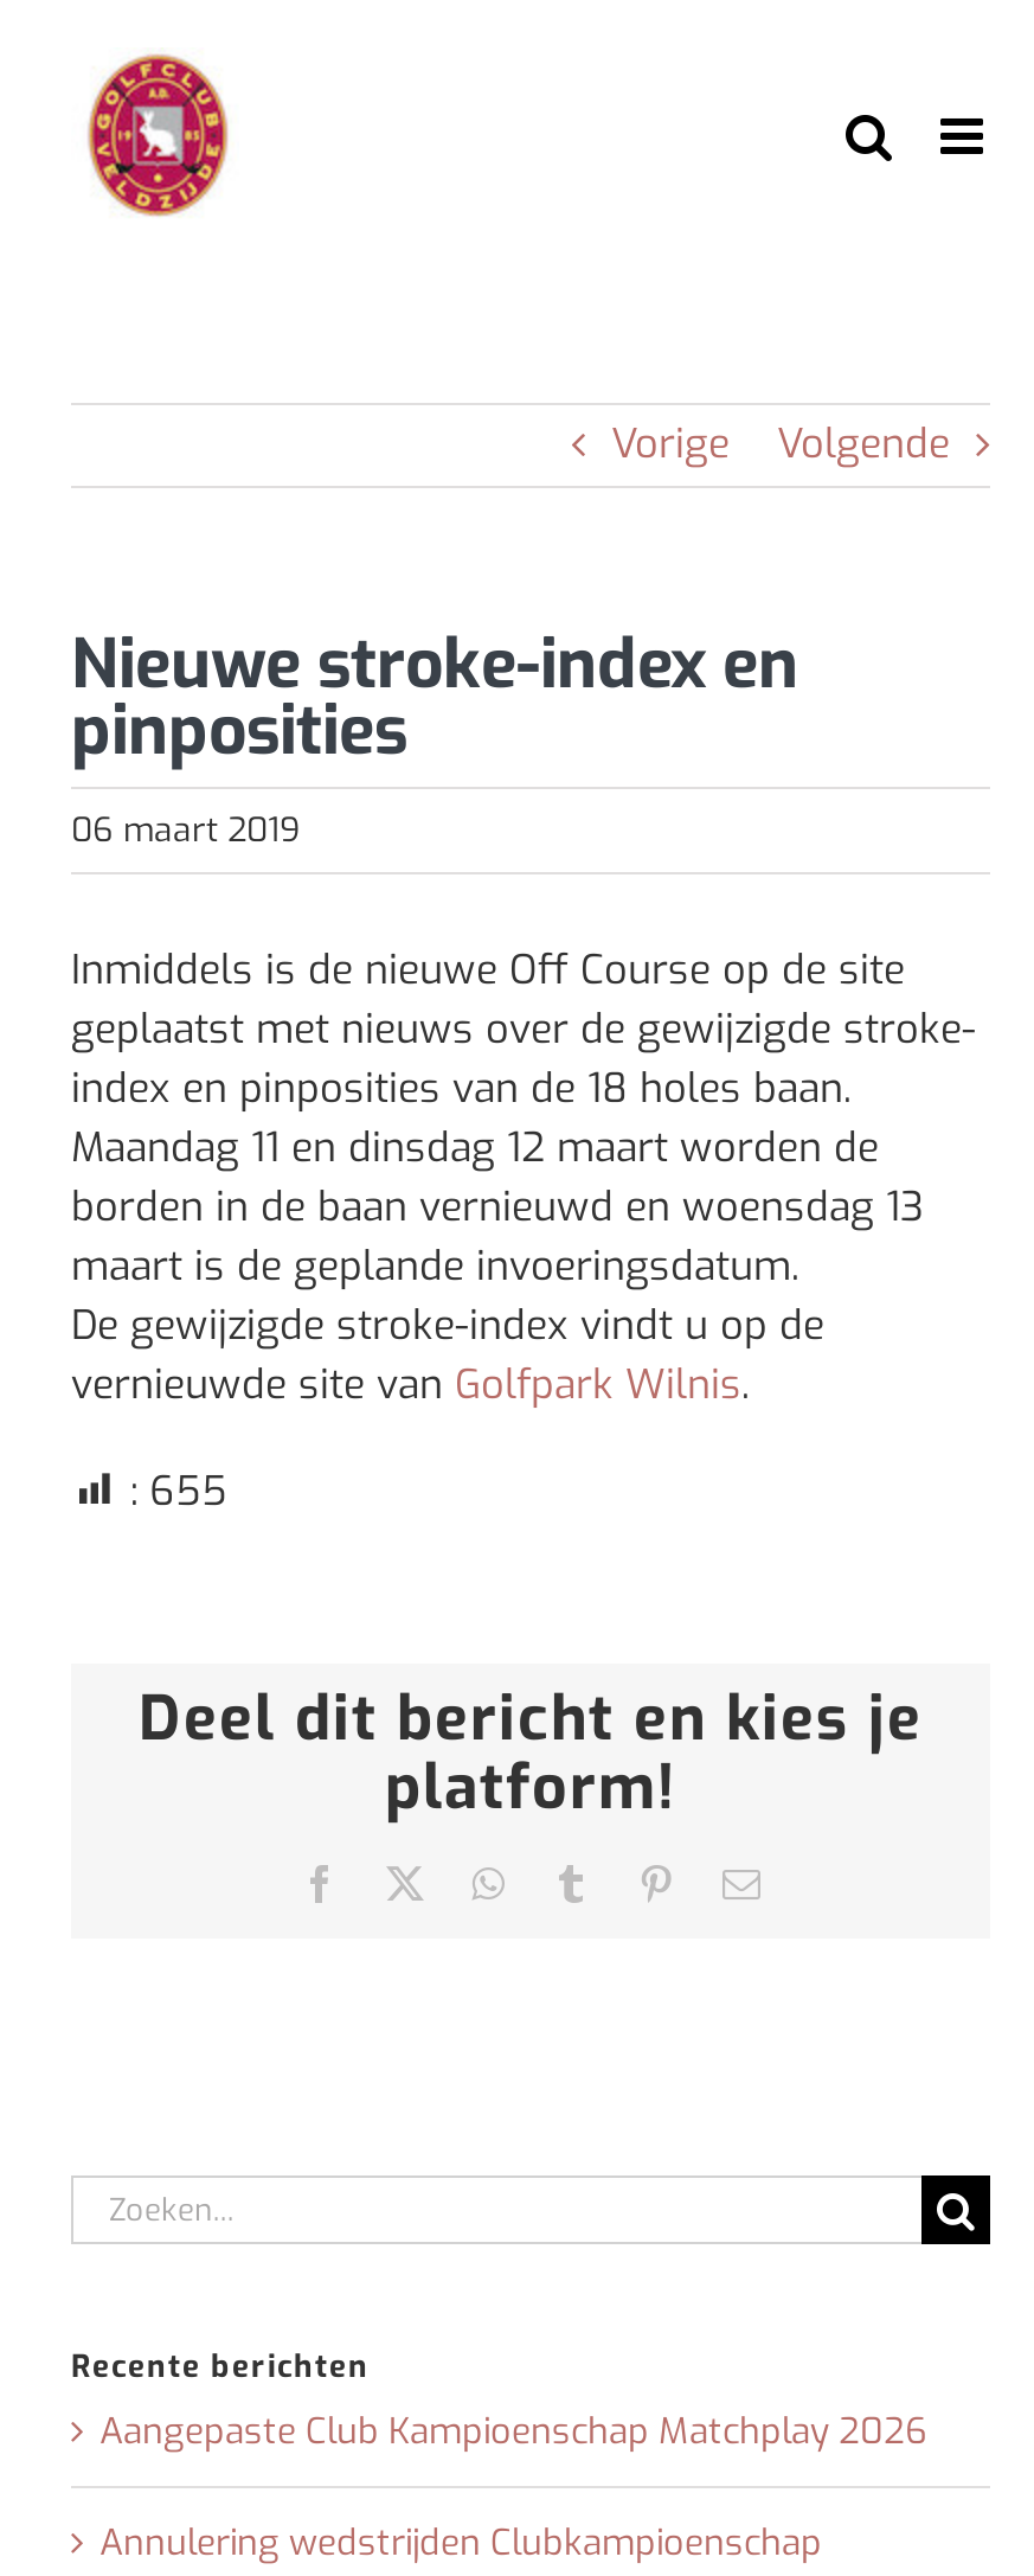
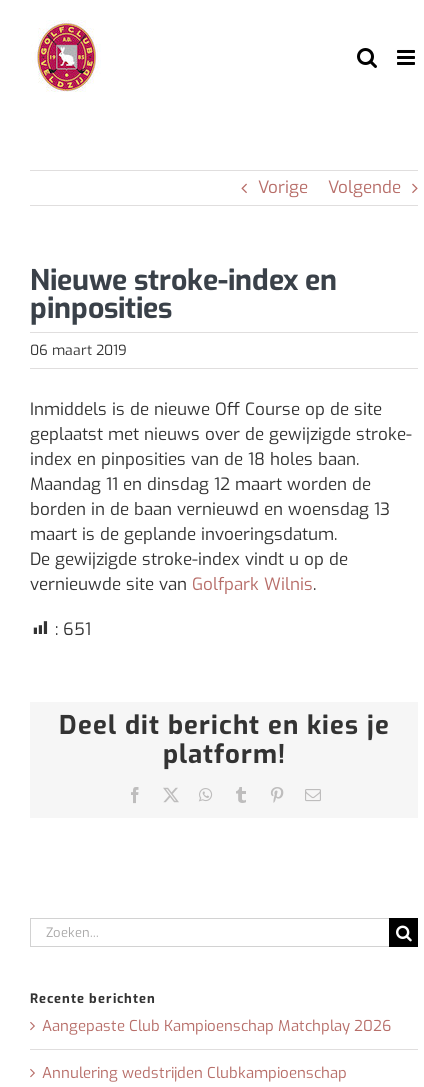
[130,1465,227,1519] : 655 -> [55,618,91,641] : 651

